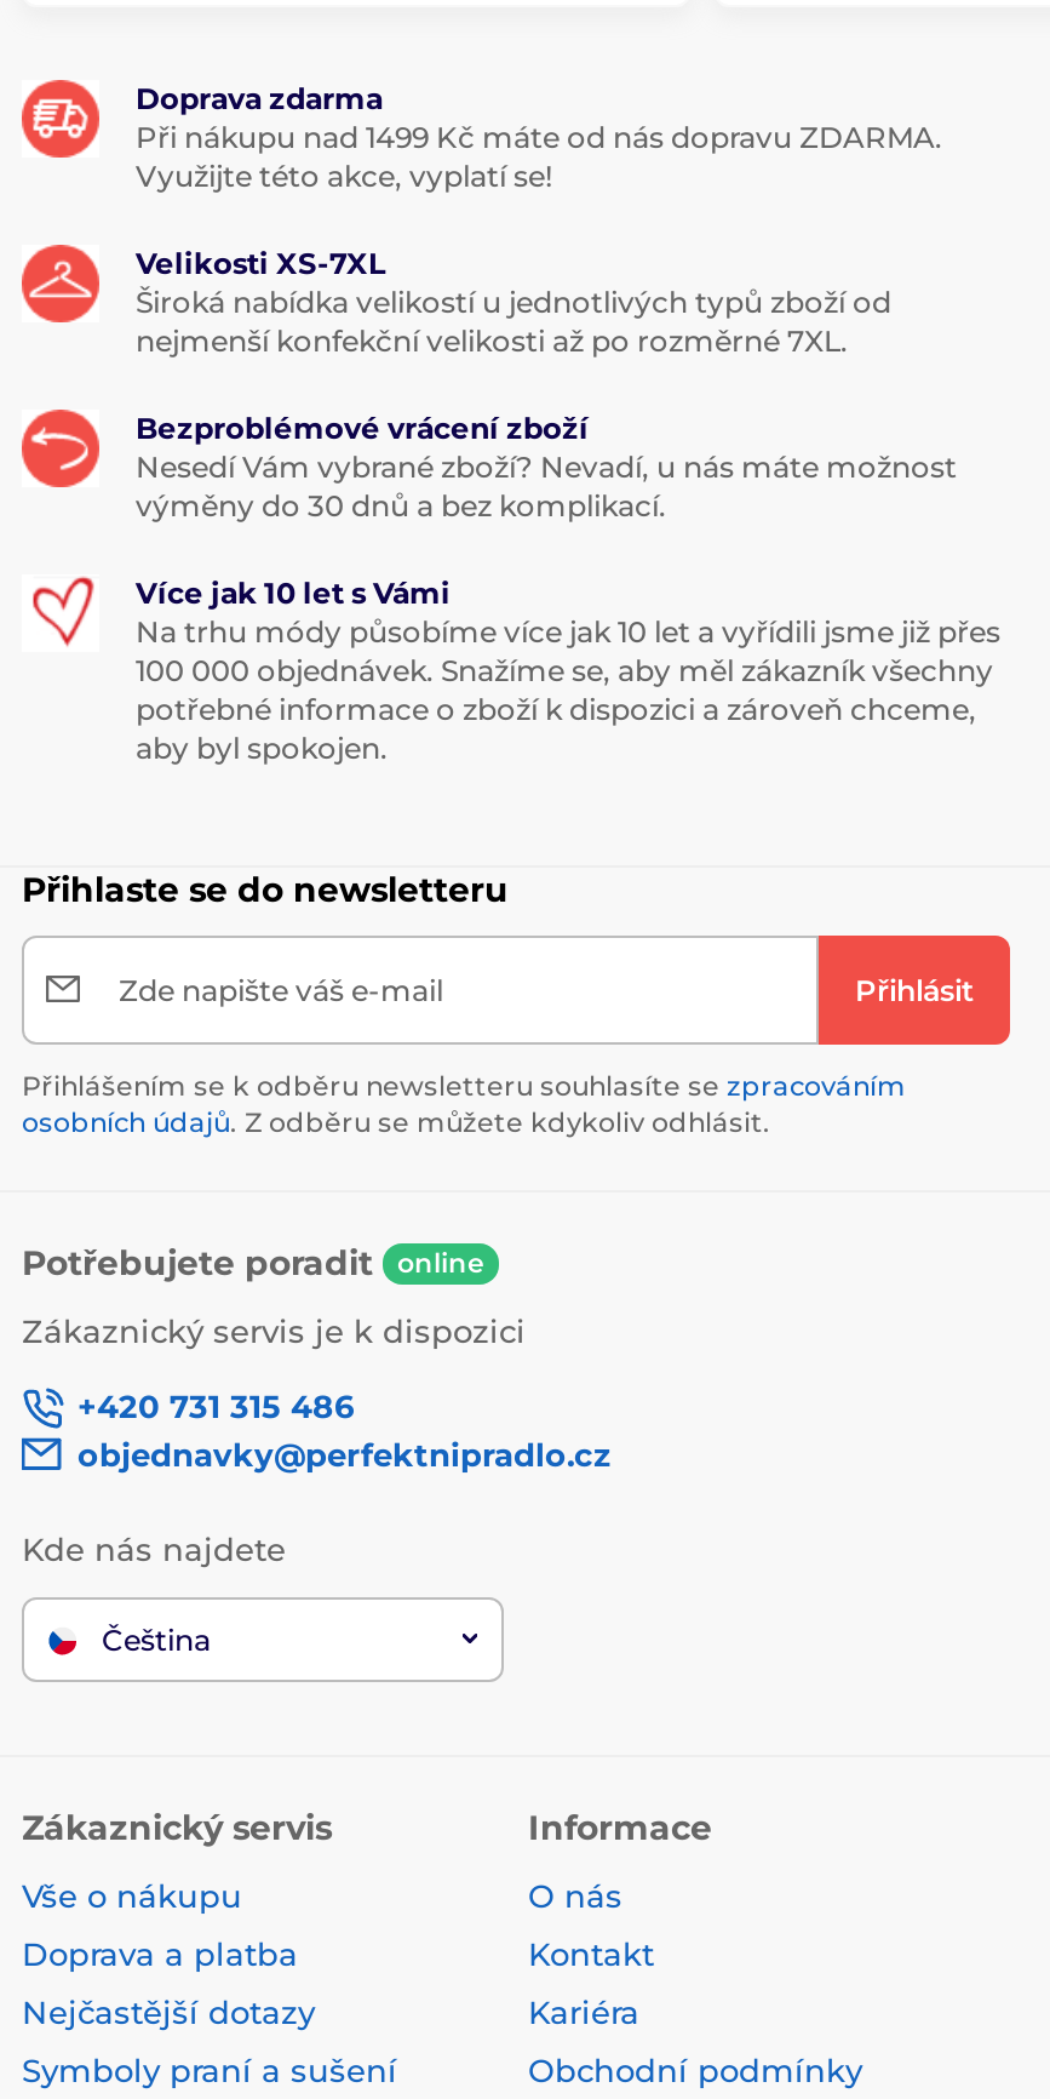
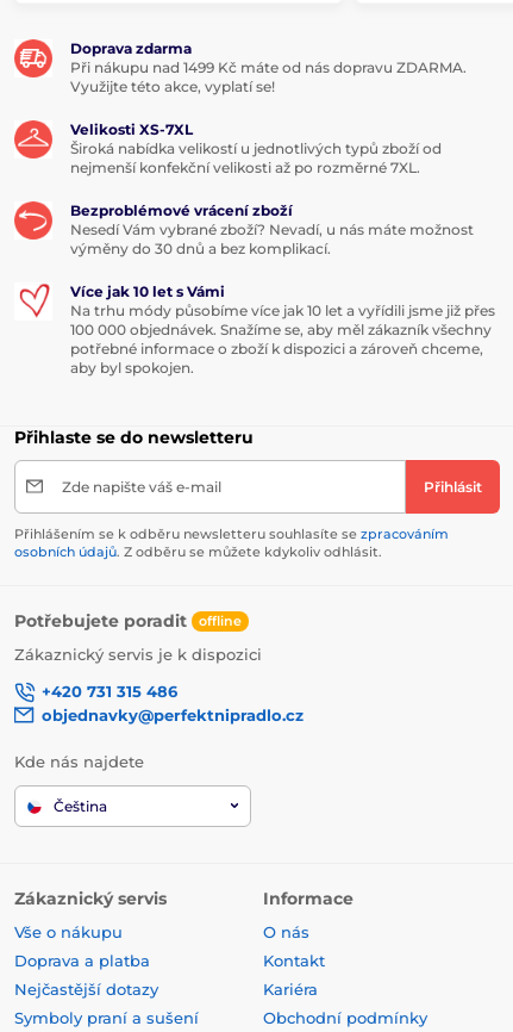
[22,1240,484,1284] Potřebujete poradit online -> [14,610,242,631] Potřebujete poradit offline

